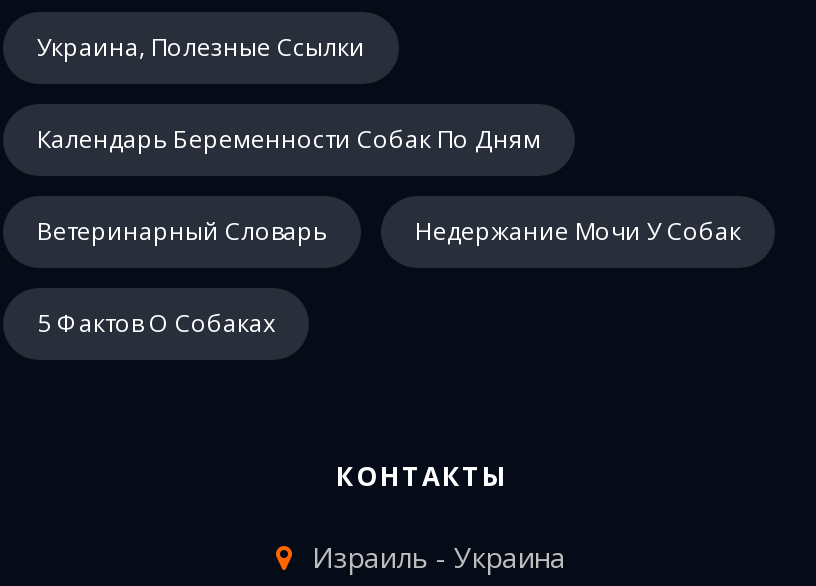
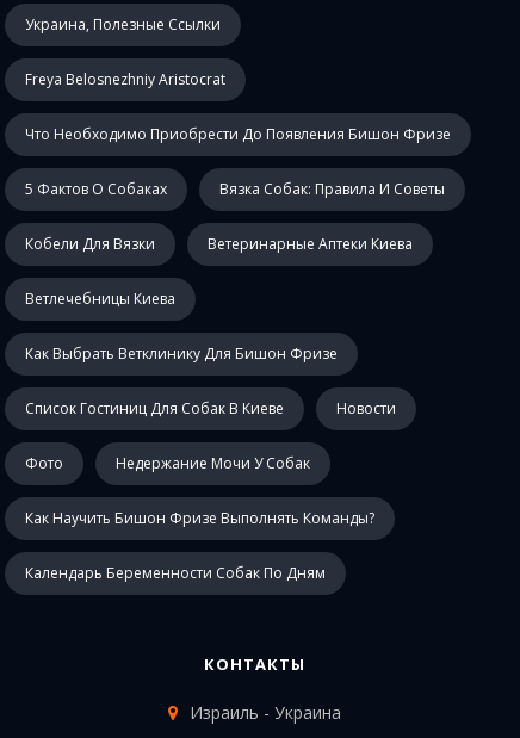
none -> [25,69,225,89] Freya Belosnezhniy Aristocrat
moved [37,122,541,156] -> [25,563,326,583]: Календарь Беременности Собак По Дням
[37,214,327,248] Ветеринарный Словарь -> [25,124,451,144] Что Необходимо Приобрести До Появления Бишон Фризе
moved [415,214,741,248] -> [116,453,310,473]: Недержание Мочи У Собак
none -> [25,179,445,528] Вязка Собак: Правила И Советы | Кобели Для Вязки | Ветеринарные Аптеки Киева | Ветлечебницы Киева | Как Выбрать Ветклинику Для Бишон Фризе | Список Гостиниц Для Собак В Киеве | Новости | Фото | Как Научить Бишон Фризе Выполнять Команды?

